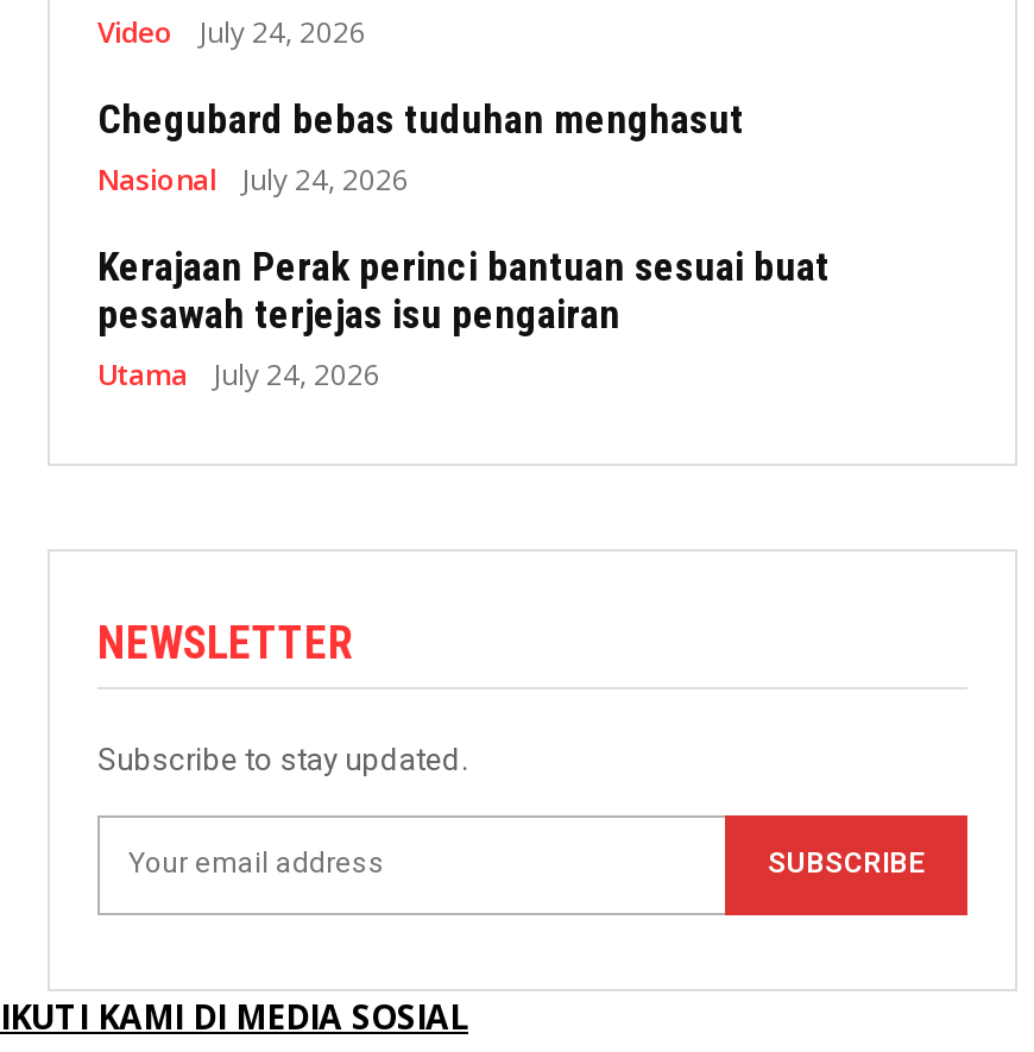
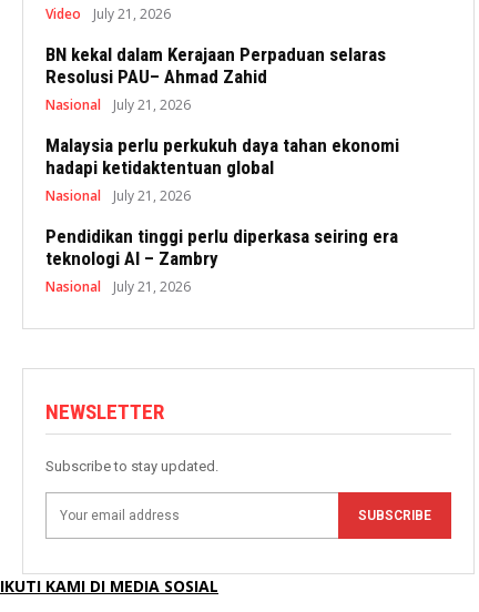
[97,11,366,51] Video July 24, 2026 -> [45,5,171,24] Video July 21, 2026
[97,94,744,141] Chegubard bebas tuduhan menghasut -> [45,44,386,88] BN kekal dalam Kerajaan Perpaduan selaras | Resolusi PAU– Ahmad Zahid
[97,158,830,393] July 24, 2026 | Kerajaan Perak perinci bantuan sesuai buat | pesawah terjejas isu pengairan | Utama | July 24, 2026 -> [45,96,399,297] July 21, 2026 | Malaysia perlu perkukuh daya tahan ekonomi | hadapi ketidaktentuan global | Nasional | July 21, 2026 | Pendidikan tinggi perlu diperkasa seiring era | teknologi AI – Zambry | Nasional | July 21, 2026

